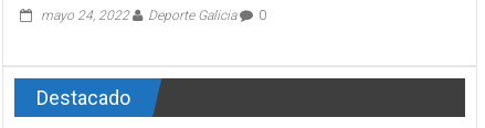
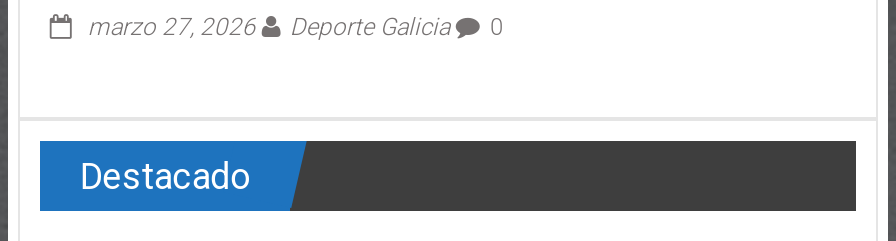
[41,8,266,23] mayo 24, 2022 Deporte Galicia 0 -> [88,13,504,41] marzo 27, 2026 Deporte Galicia 0

